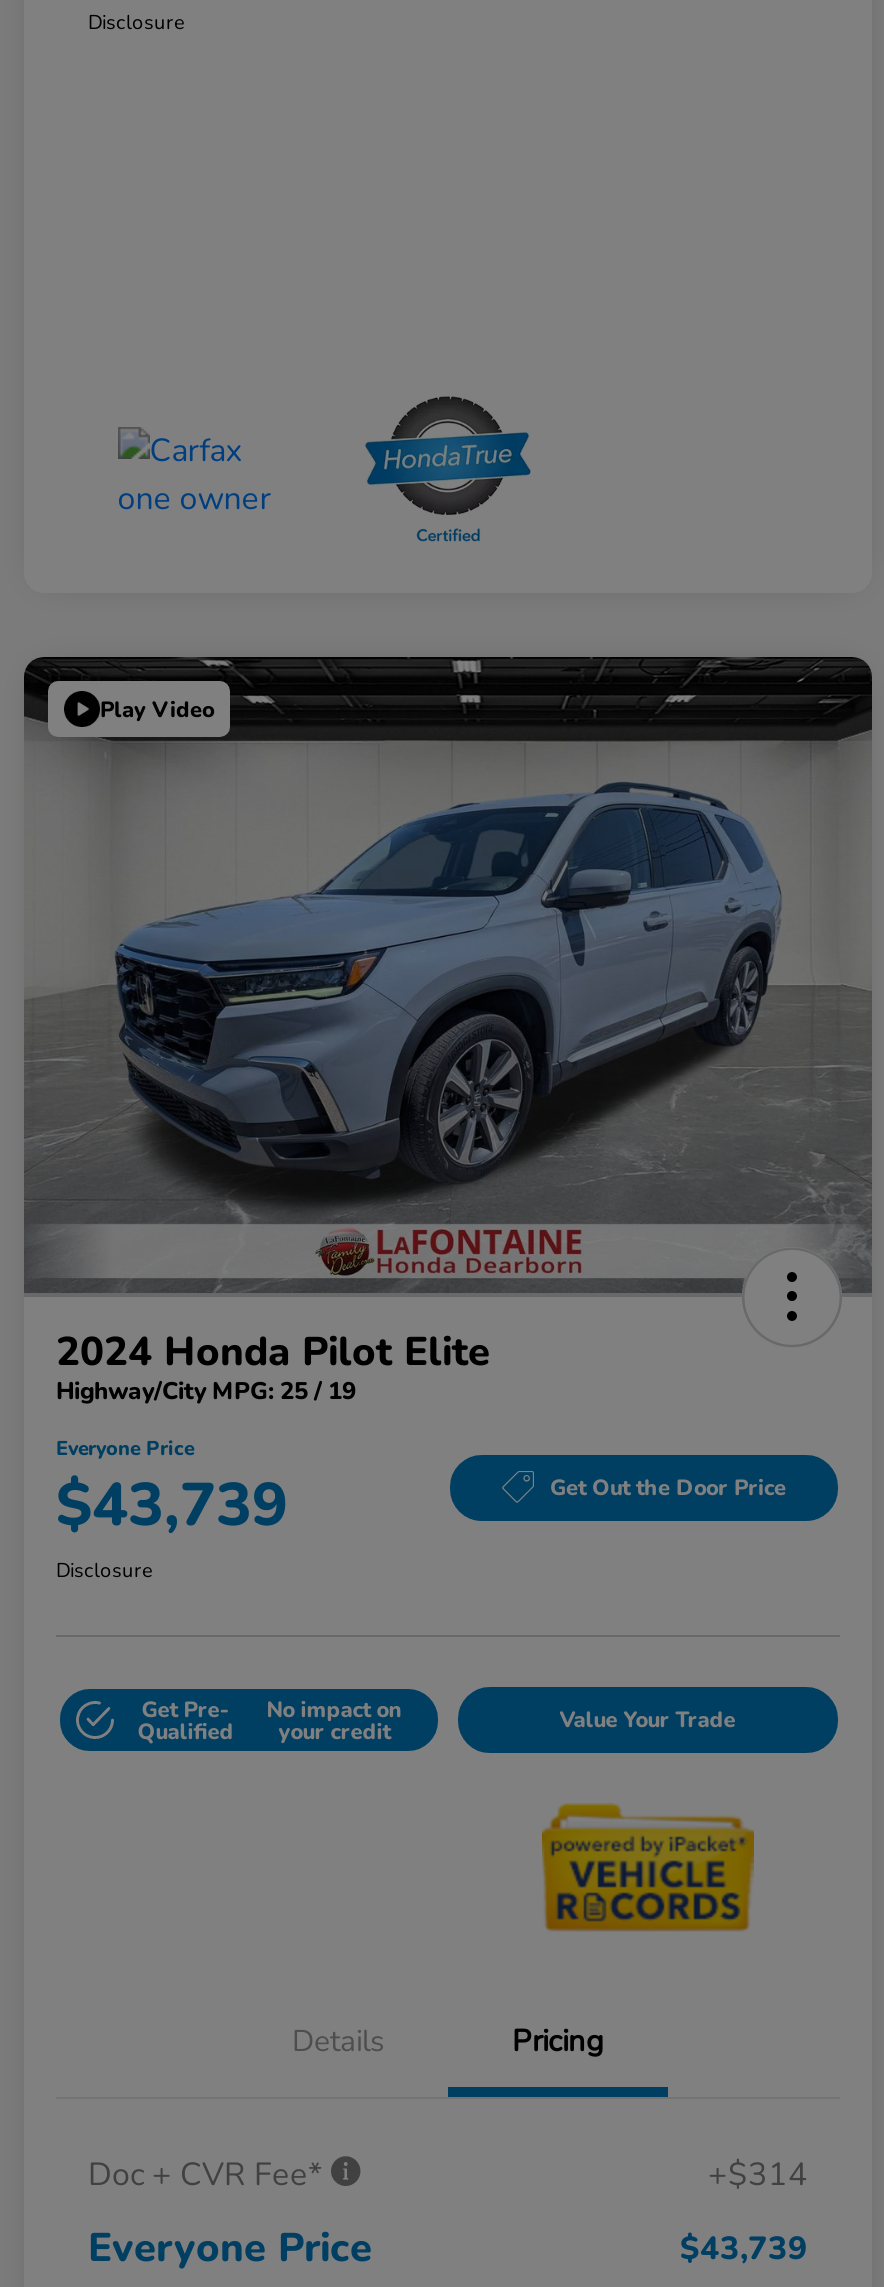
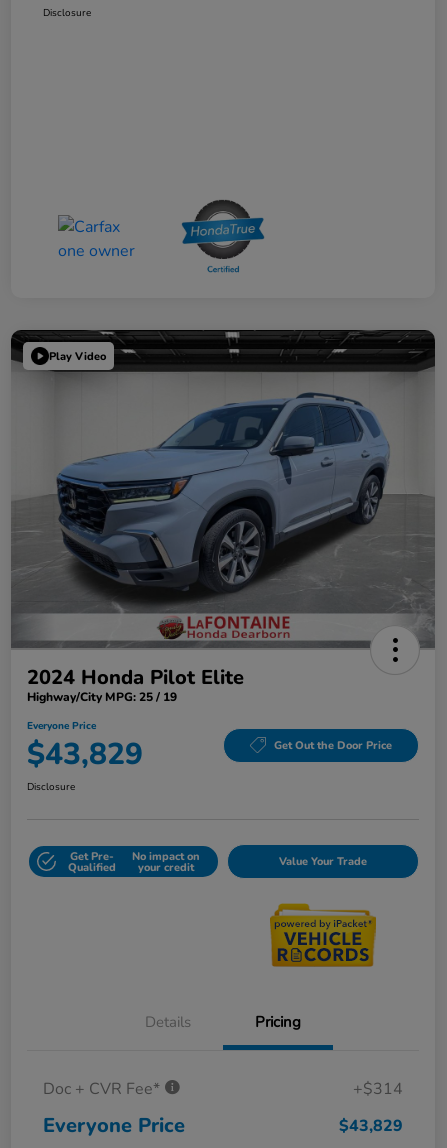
[56,1465,288,1547] $43,739 -> [27,734,143,775] $43,829
[680,2227,808,2271] $43,739 -> [339,1115,403,1137] $43,829

